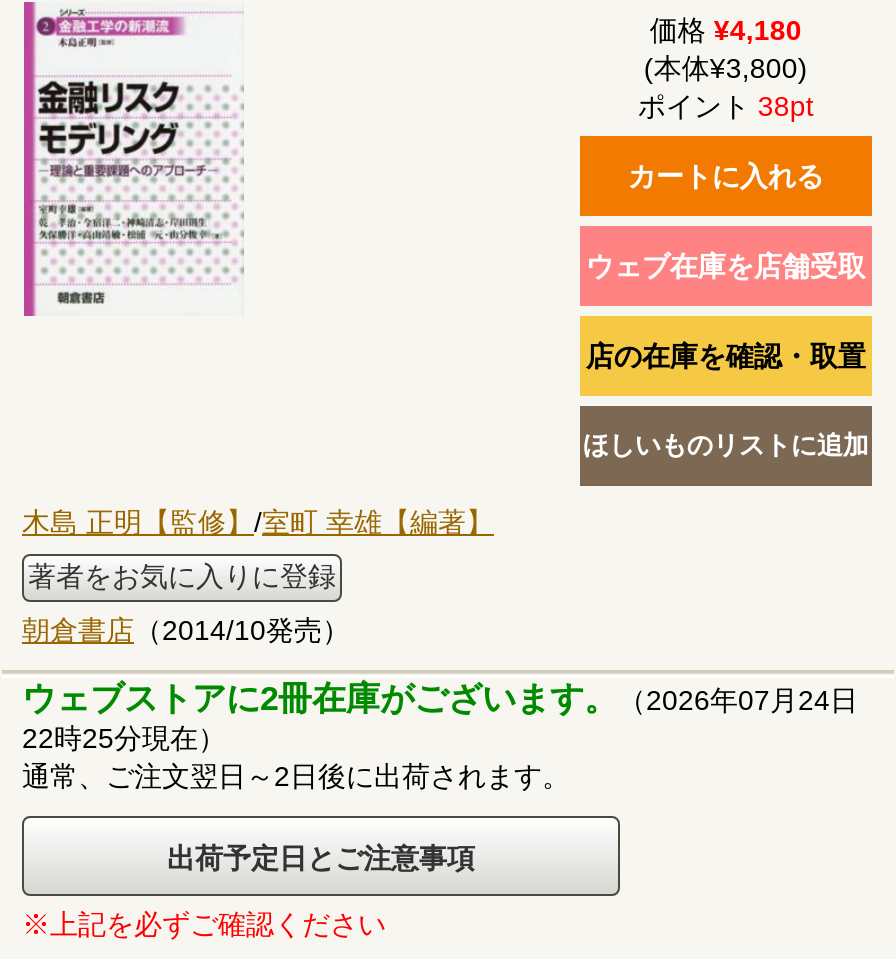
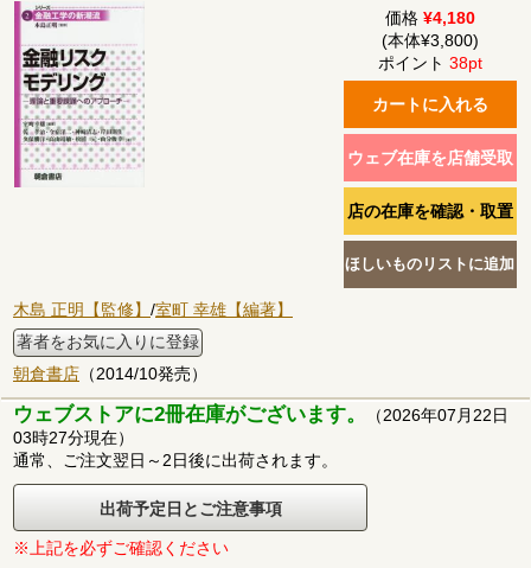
[22,680,858,718] ウェブストアに2冊在庫がございます。（2026年07月24日 -> [13,403,508,425] ウェブストアに2冊在庫がございます。（2026年07月22日
[22,722,226,754] 22時25分現在） -> [13,428,134,447] 03時27分現在）

